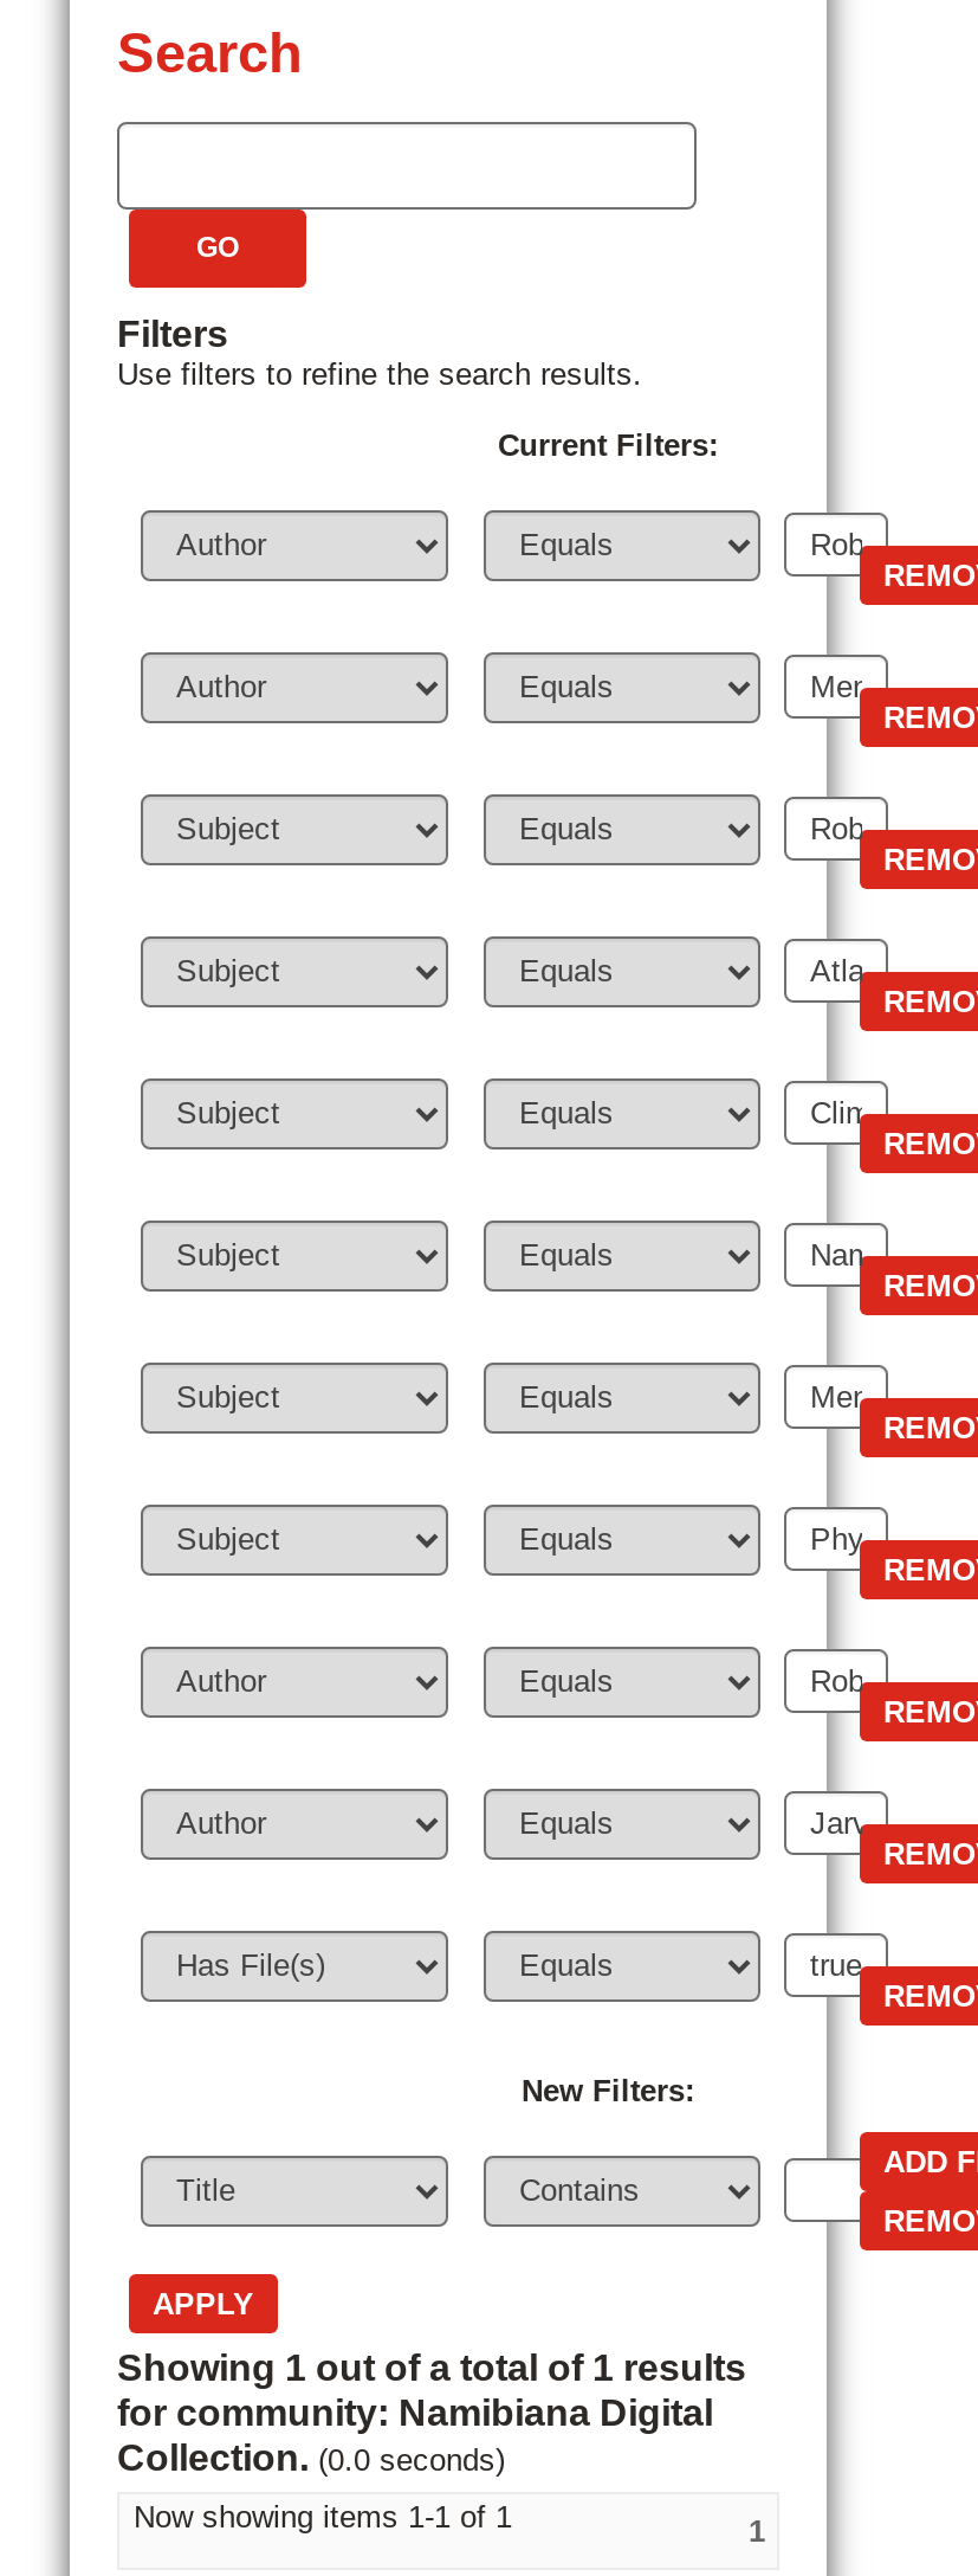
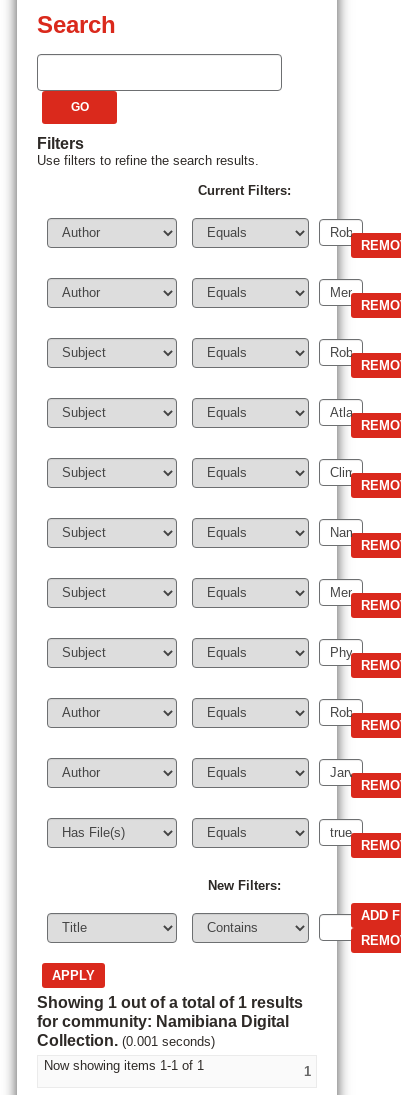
[117,2437,505,2477] Collection. (0.0 seconds) -> [37,1032,215,1049] Collection. (0.001 seconds)

